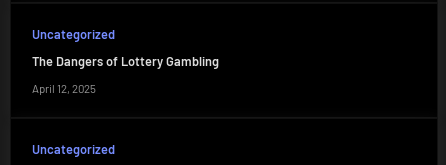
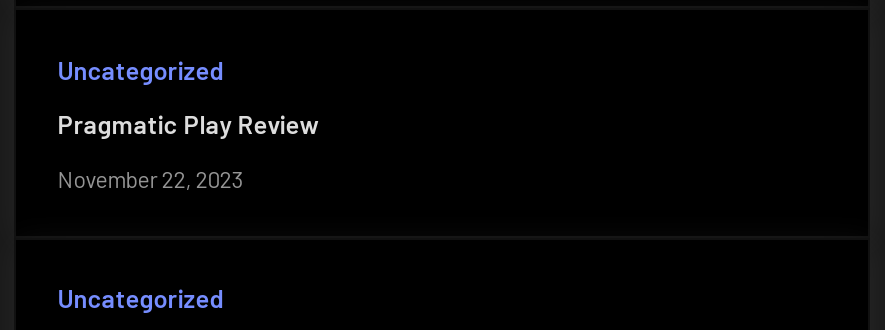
[32,53,219,69] The Dangers of Lottery Gambling -> [58,109,320,141] Pragmatic Play Review
[32,82,96,95] April 12, 2025 -> [58,166,244,192] November 22, 2023

